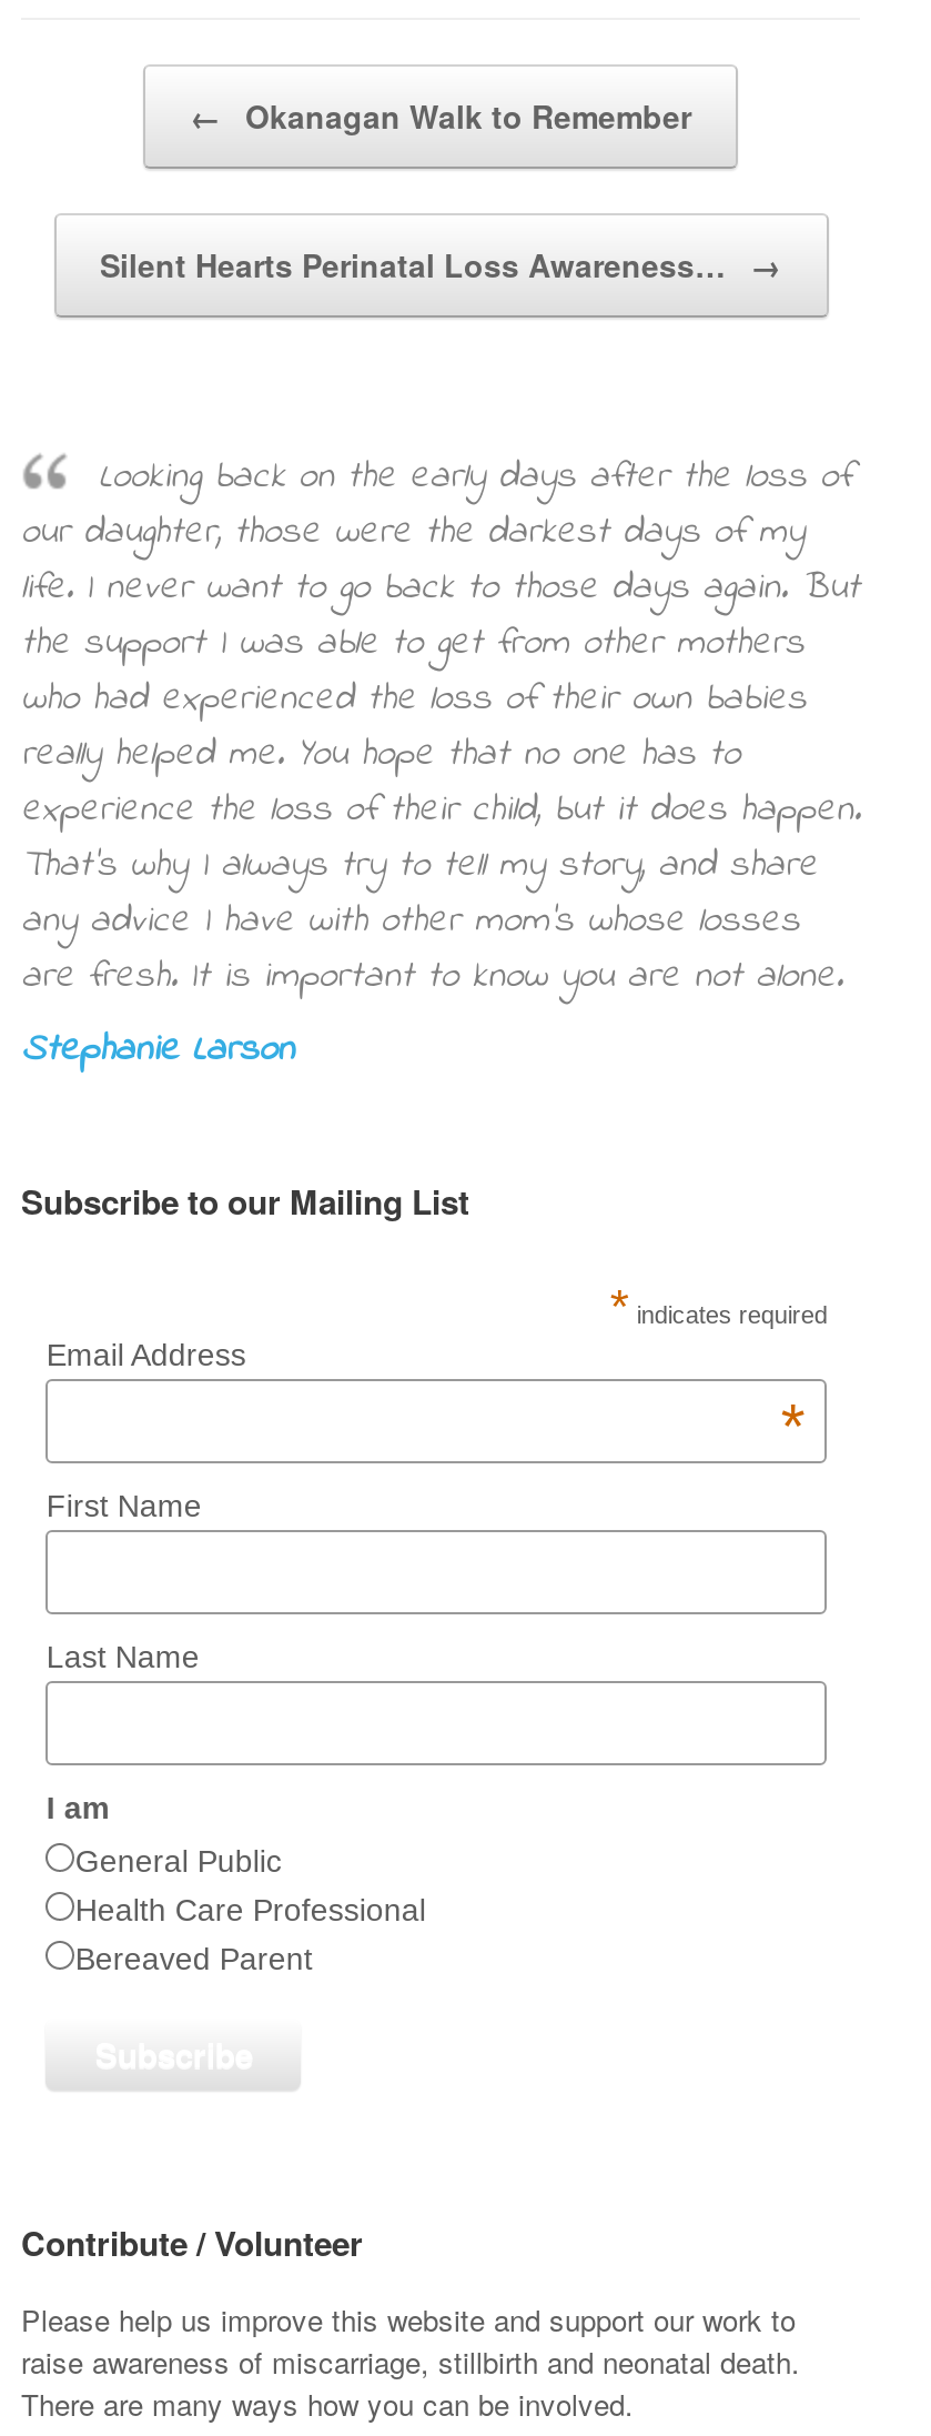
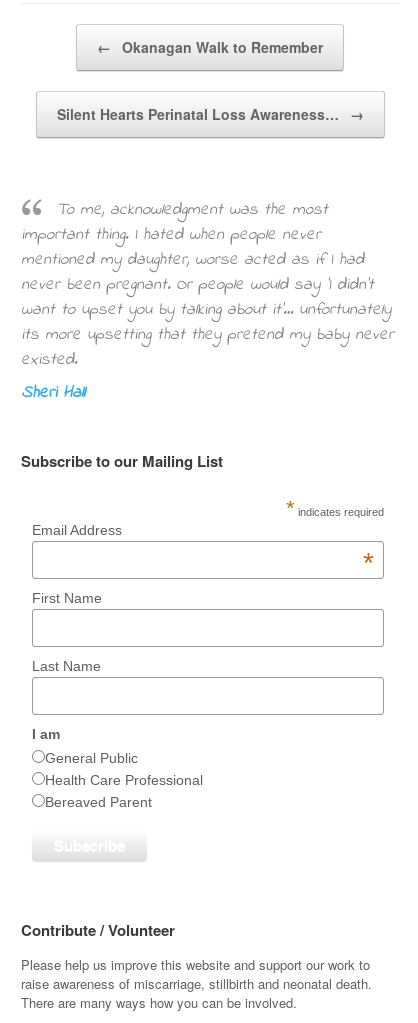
[21,451,860,1078] Looking back on the early days after the loss of | our daughter, those were the darkest days of my | life. I never want to go back to those days again. But | the support I was able to get from other mothers | who had experienced the loss of their own babies | really helped me. You hope that no one has to | experience the loss of their child, but it does happen. | That’s why I always try to tell my story, and share | any advice I have with other mom’s whose losses | are fresh. It is important to know you are not alone. | Stephanie Larson -> [21,198,394,405] To me, acknowledgment was the most | important thing. I hated when people never | mentioned my daughter, worse acted as if I had | never been pregnant. Or people would say ‘I didn’t | want to upset you by talking about it’… unfortunately | its more upsetting that they pretend my baby never | existed. | Sheri Hall

